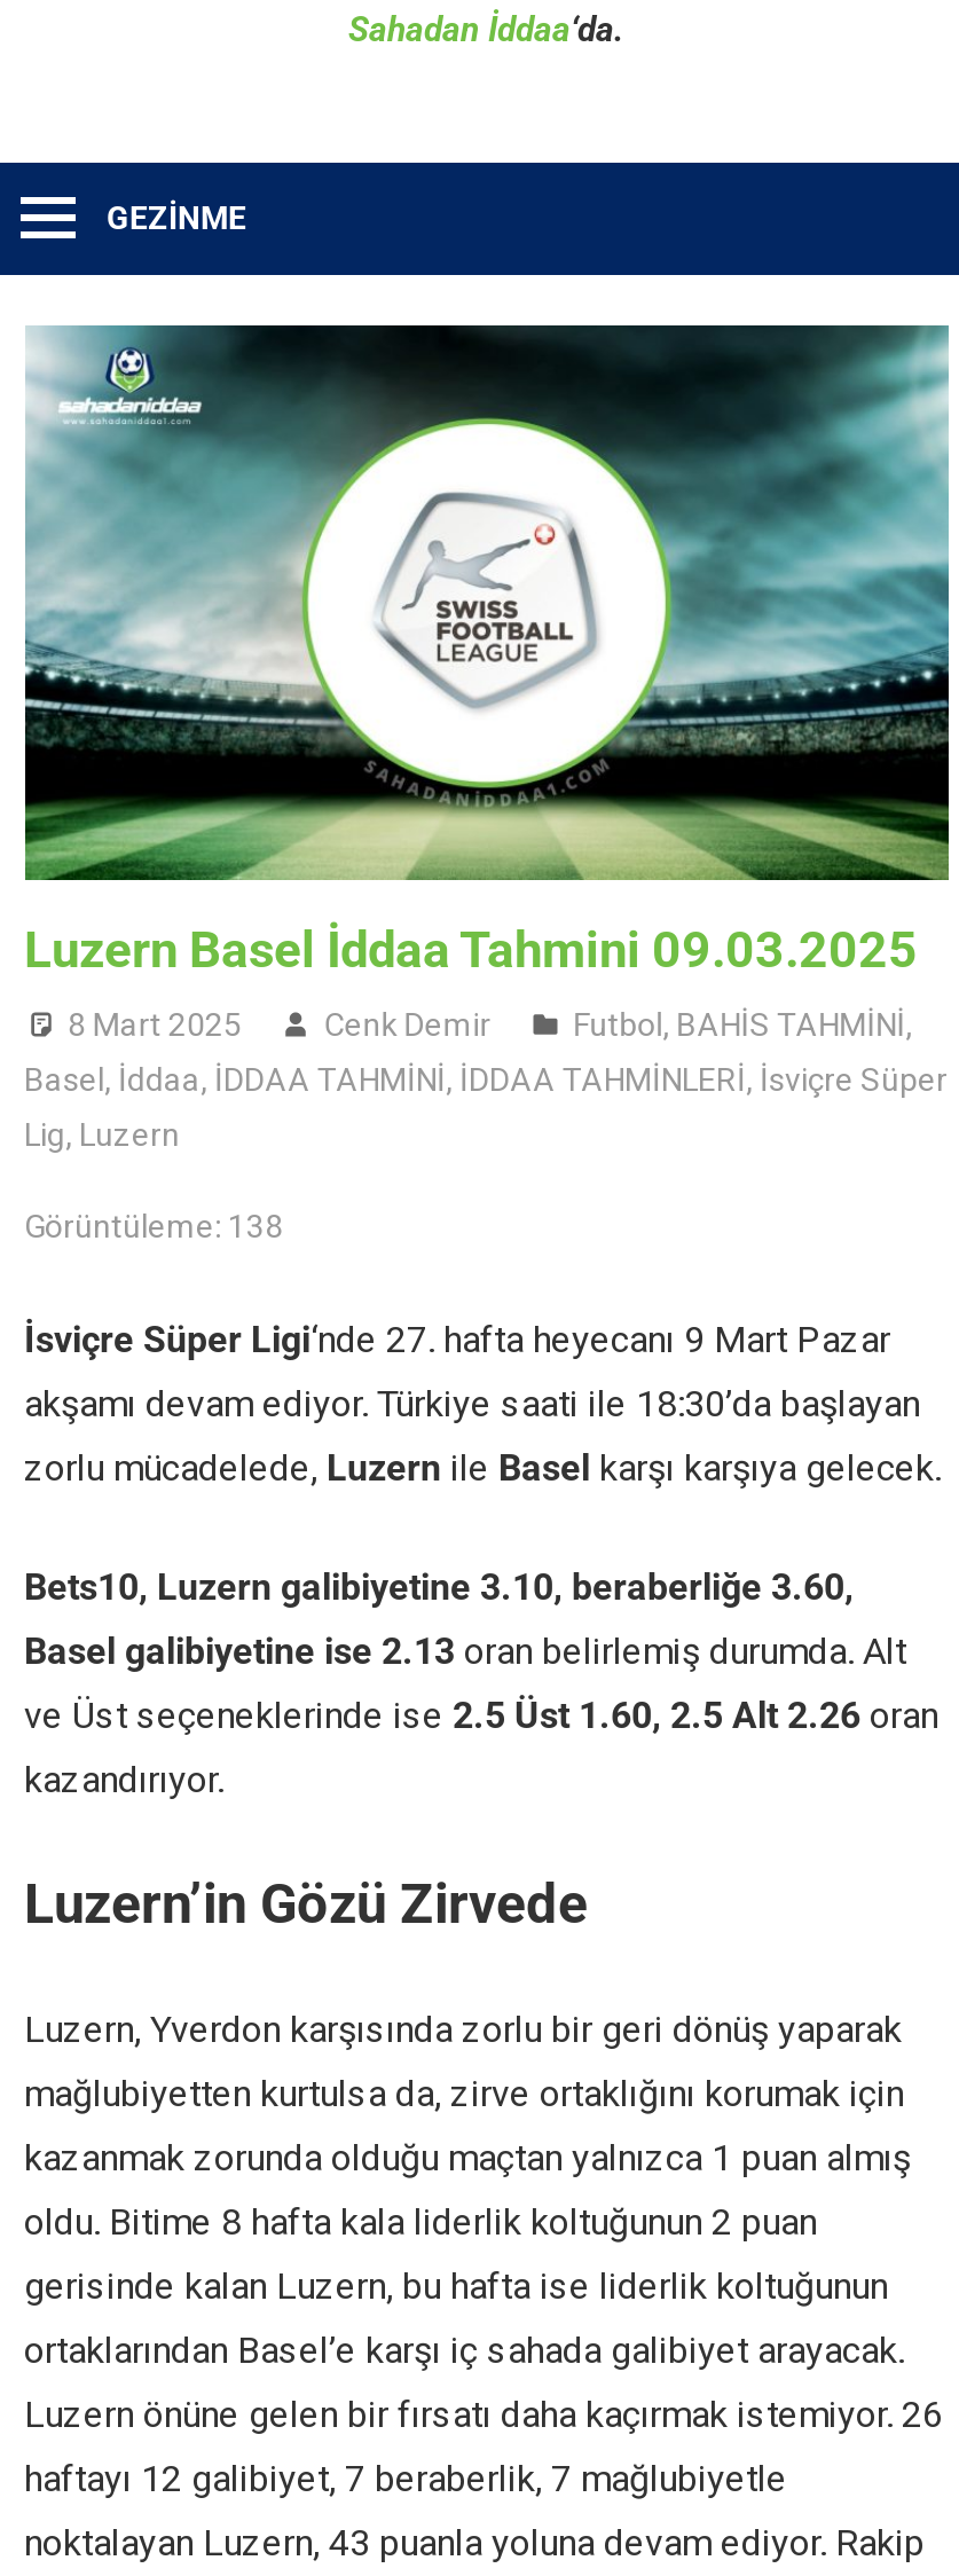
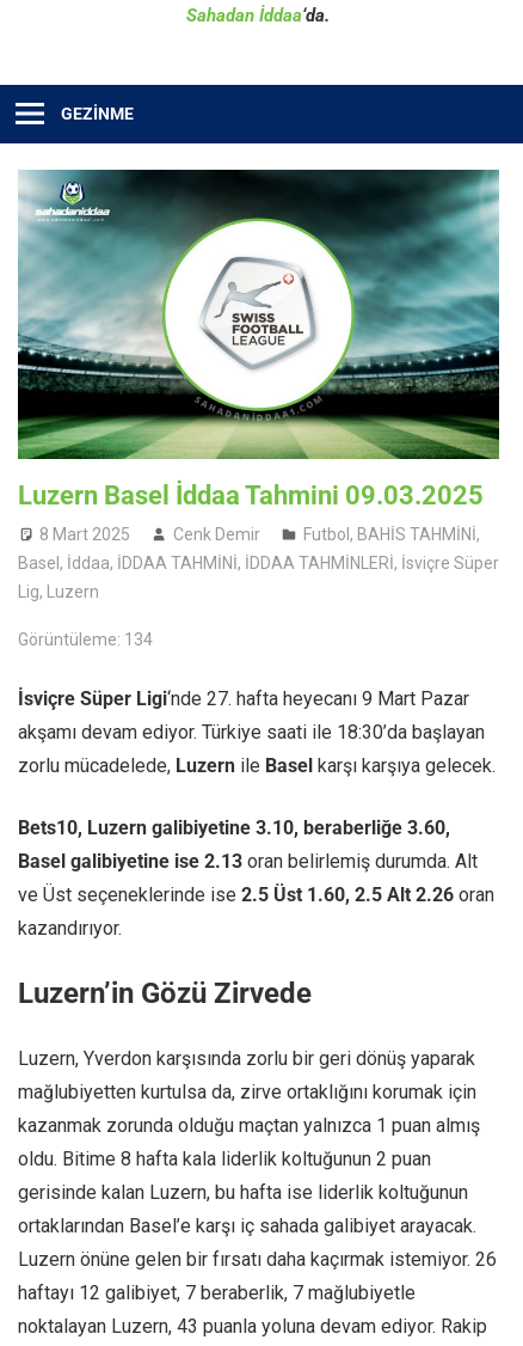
[24,1208,283,1245] Görüntüleme: 138 -> [17,630,152,649] Görüntüleme: 134

